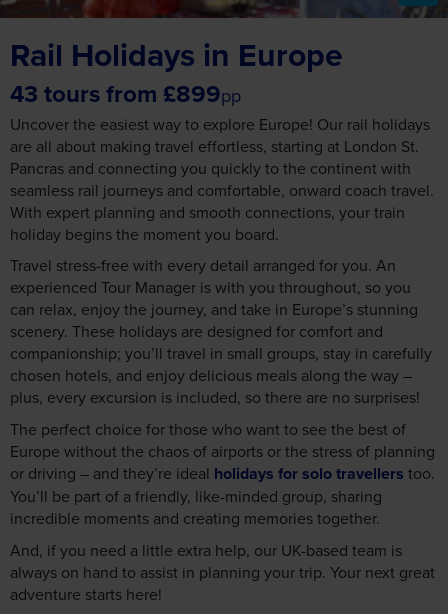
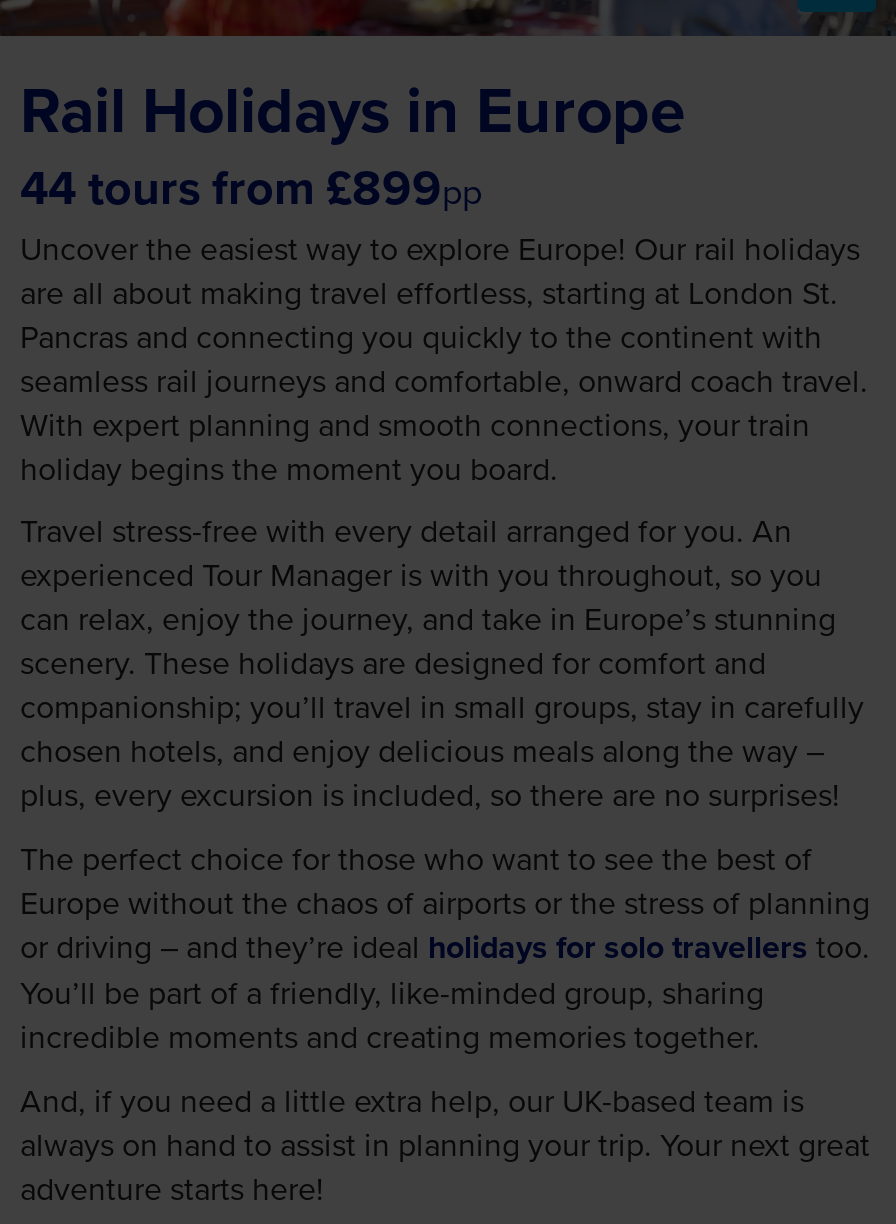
[10,76,241,111] 43 tours from £899pp -> [20,151,482,221] 44 tours from £899pp

